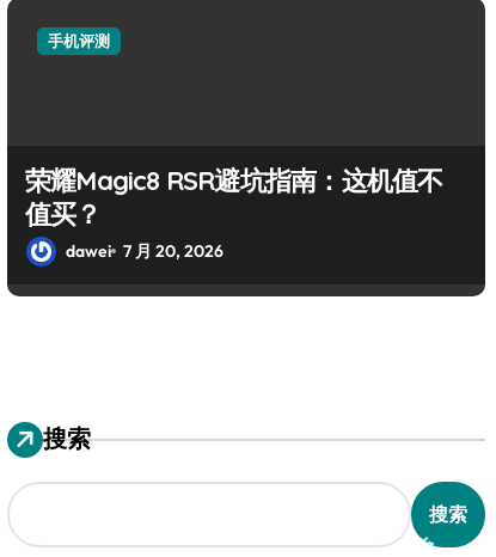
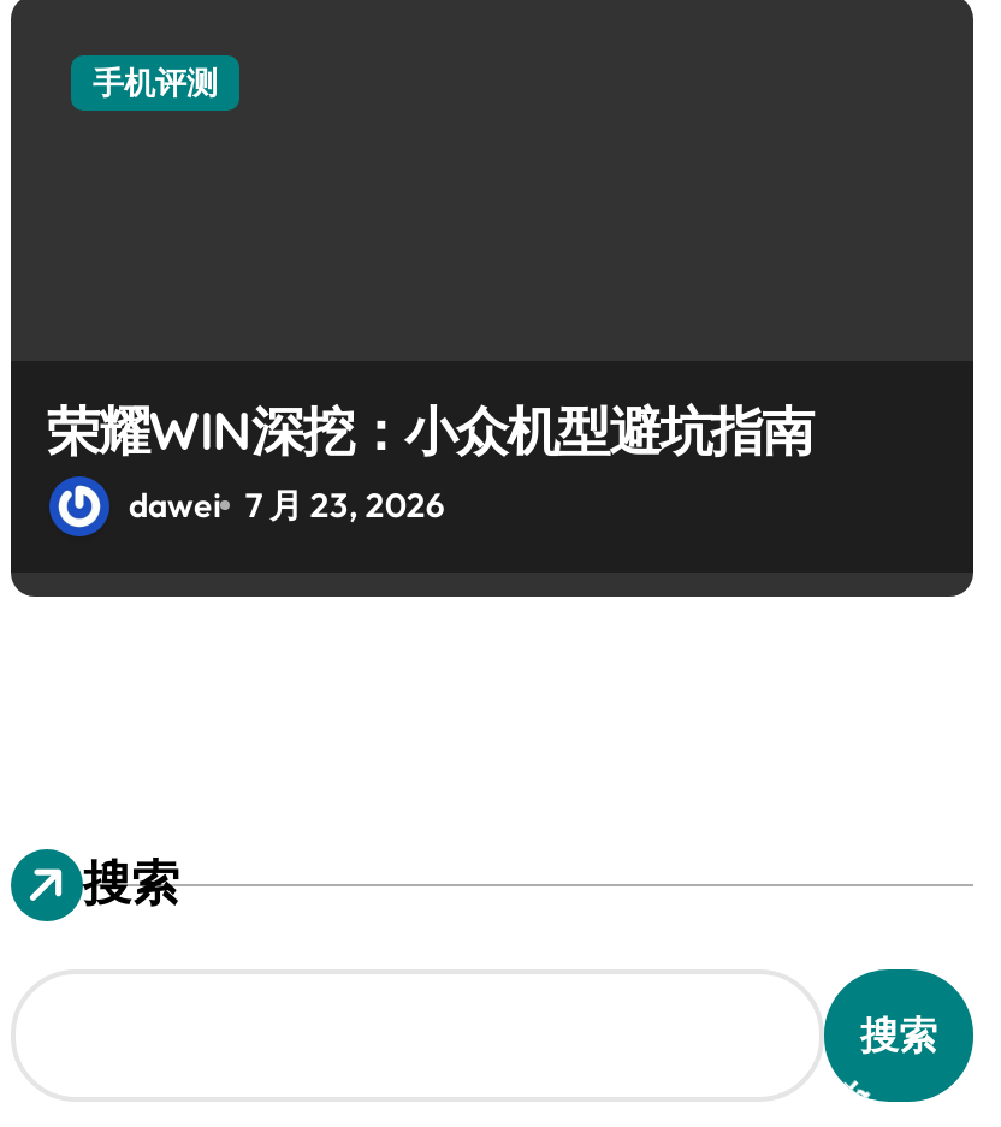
[25,164,443,262] 荣耀Magic8 RSR避坑指南：这机值不 | 值买？ | dawei 7 月 20, 2026 -> [47,397,813,527] 荣耀WIN深挖：小众机型避坑指南 | dawei 7 月 23, 2026

